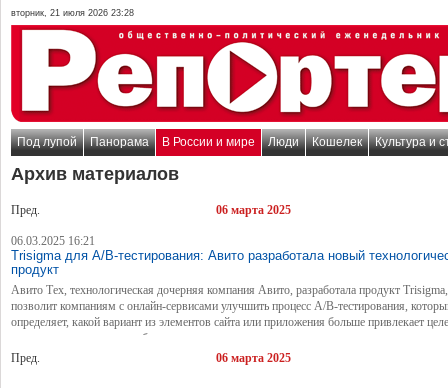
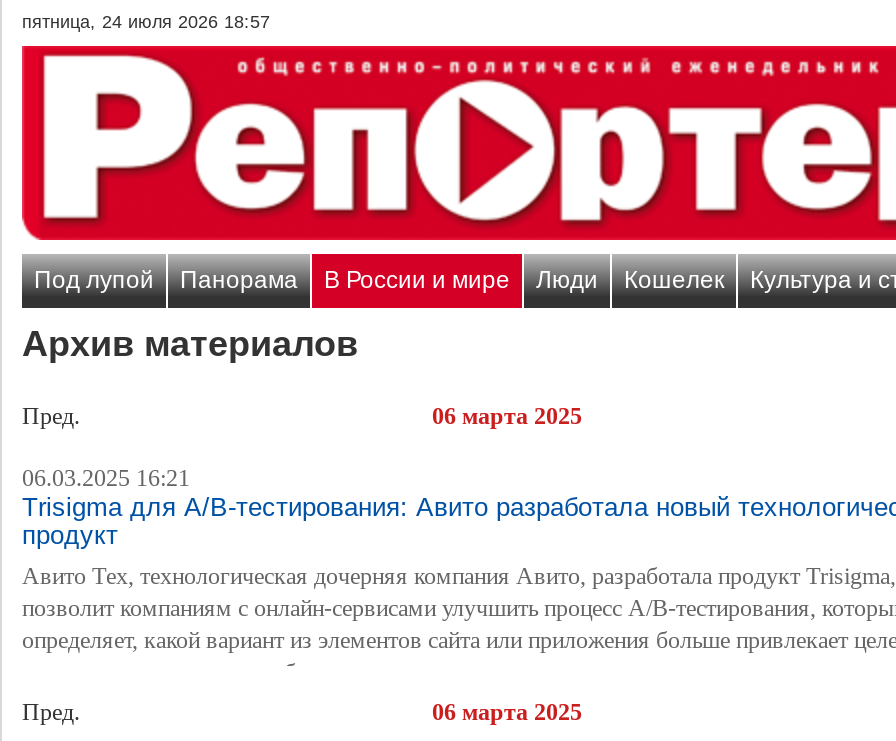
[11,8,134,18] вторник, 21 июля 2026 23:28 -> [22,12,270,32] пятница, 24 июля 2026 18:57

